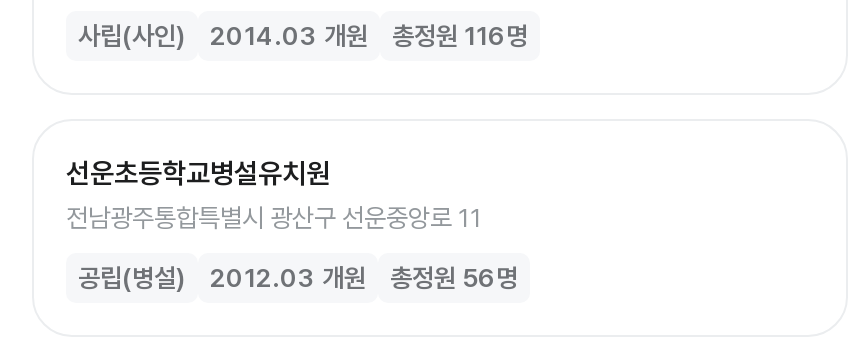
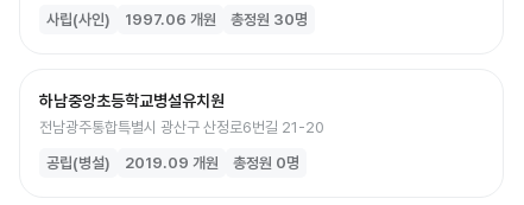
[210,21,528,51] 2014.03 개원 | 총정원 116명 -> [125,11,308,29] 1997.06 개원 | 총정원 30명
[66,157,482,233] 선운초등학교병설유치원 | 전남광주통합특별시 광산구 선운중앙로 11 -> [39,91,324,136] 하남중앙초등학교병설유치원 | 전남광주통합특별시 광산구 산정로6번길 21-20
[210,263,518,293] 2012.03 개원 | 총정원 56명 -> [125,154,299,172] 2019.09 개원 | 총정원 0명

